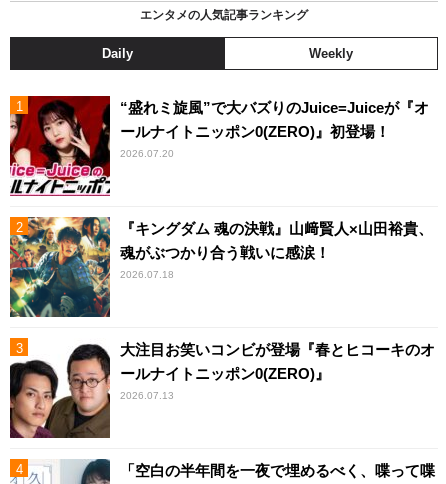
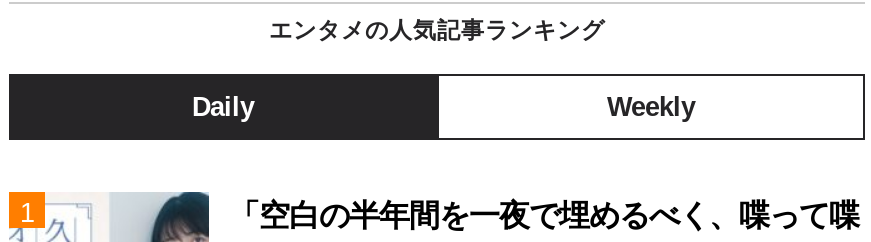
[9,95,429,197] [image] | “盛れミ旋風”で大バズりのJuice=Juiceが『オ | ールナイトニッポン0(ZERO)』初登場！ | 2026.07.20 -> none
[9,216,433,318] [image] | 『キングダム 魂の決戦』山﨑賢人×山田裕貴、 | 魂がぶつかり合う戦いに感涙！ | 2026.07.18 -> none
[9,337,435,439] [image] | 大注目お笑いコンビが登場『春とヒコーキのオ | ールナイトニッポン0(ZERO)』 | 2026.07.13 -> none

